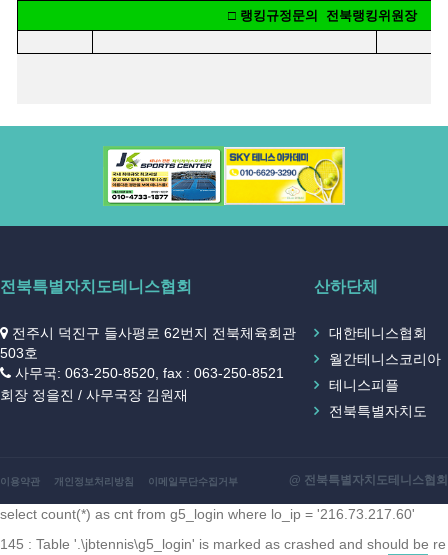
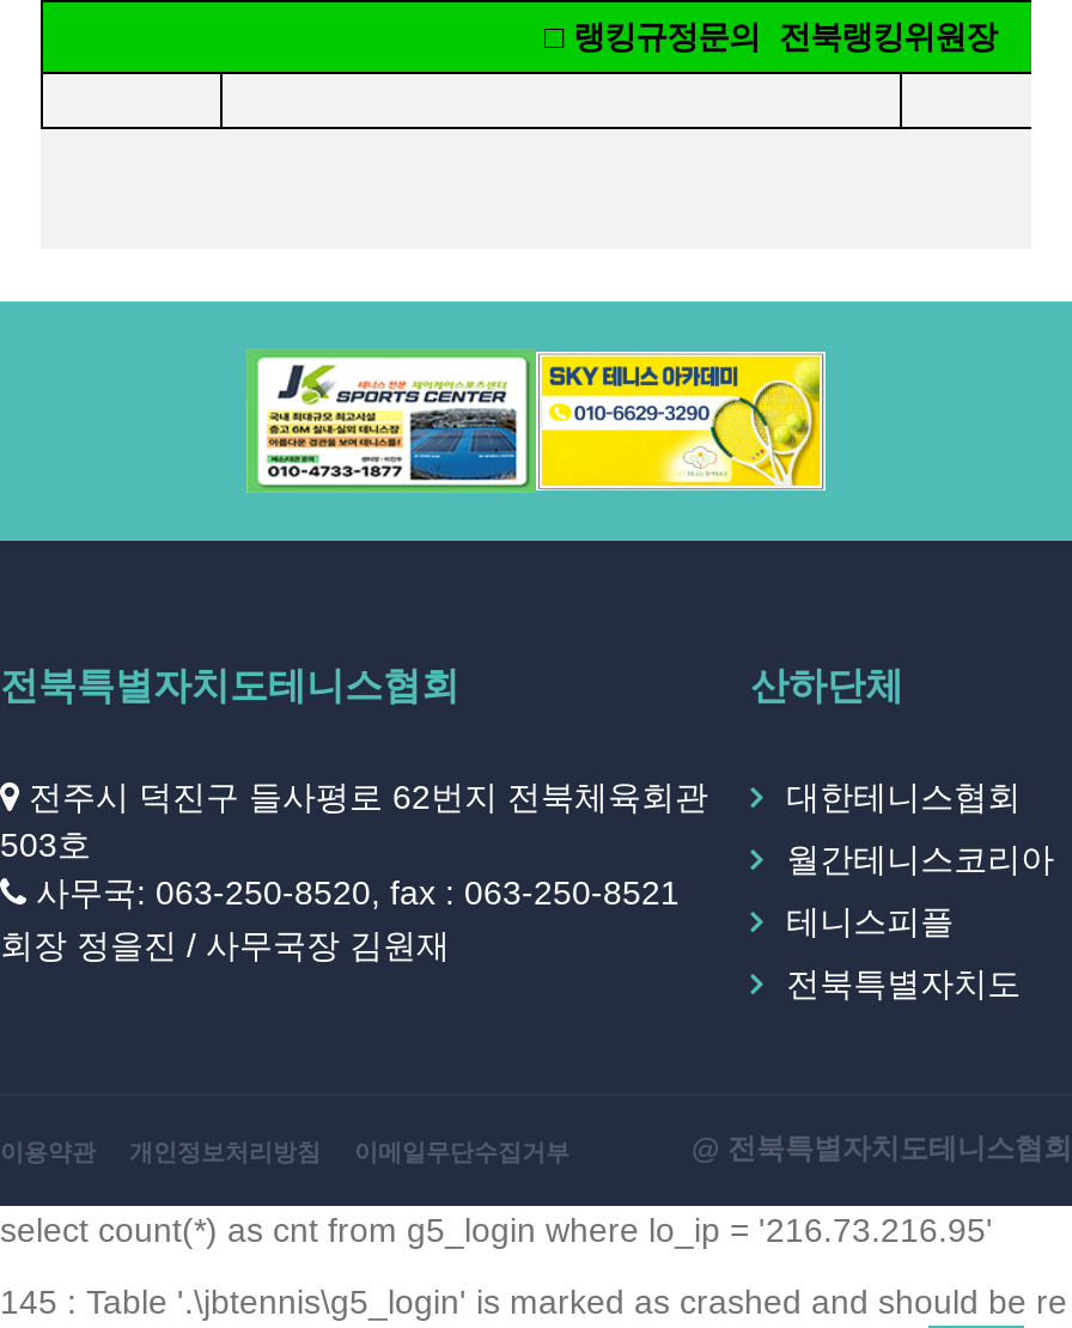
[0,506,415,522] select count(*) as cnt from g5_login where lo_ip = '216.73.217.60' -> [0,1211,993,1249] select count(*) as cnt from g5_login where lo_ip = '216.73.216.95'

